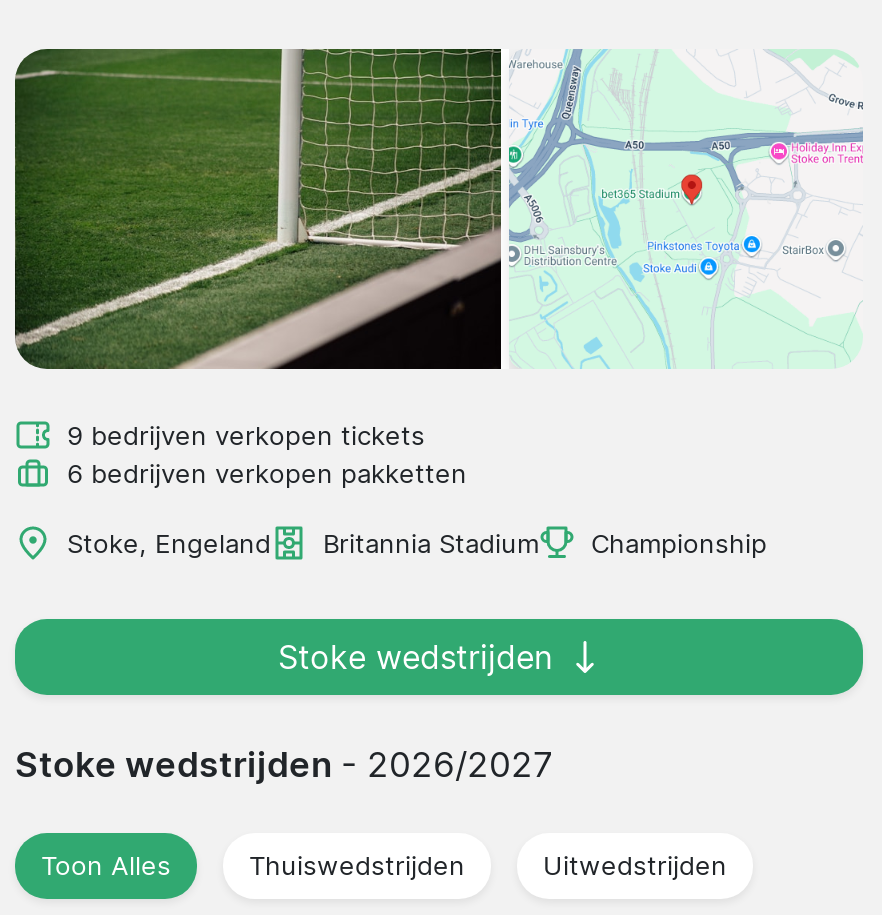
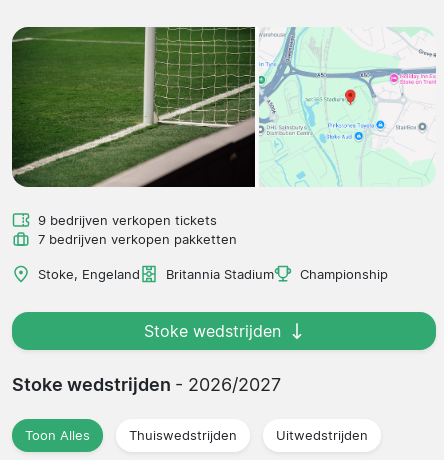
[67,458,467,488] 6 bedrijven verkopen pakketten -> [38,232,237,247] 7 bedrijven verkopen pakketten

